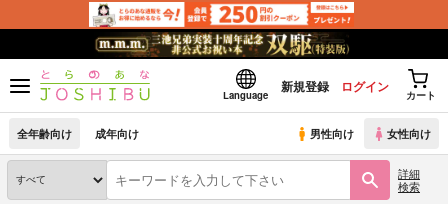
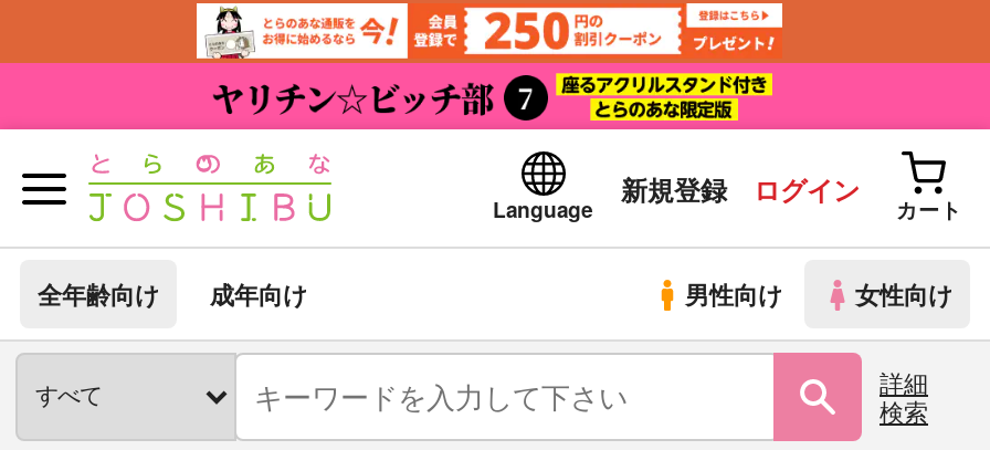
[3,28,445,60] [image] -> [7,61,983,132] [image]

